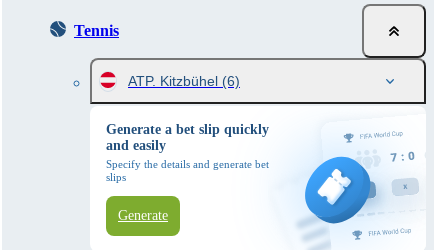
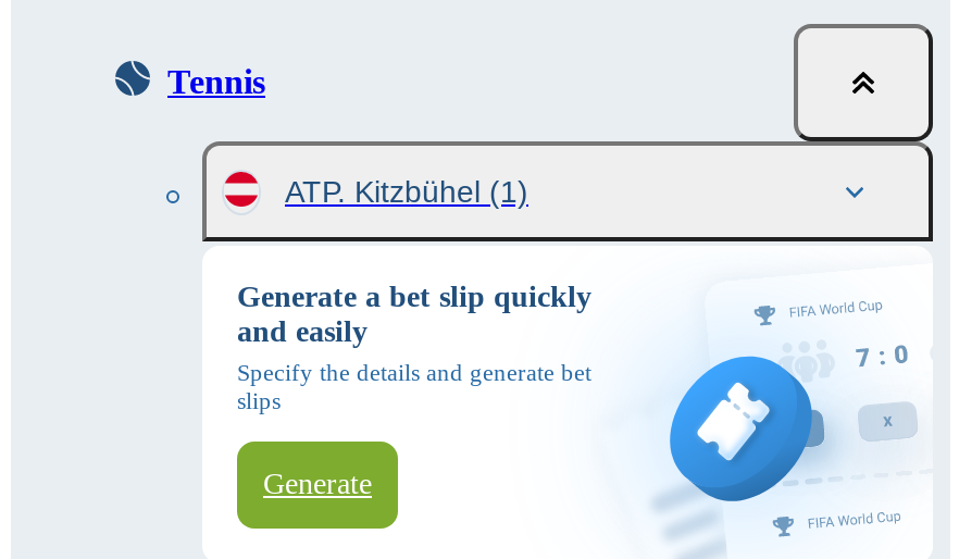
[128,73,240,89] ATP. Kitzbühel (6) -> [285,174,528,209] ATP. Kitzbühel (1)

